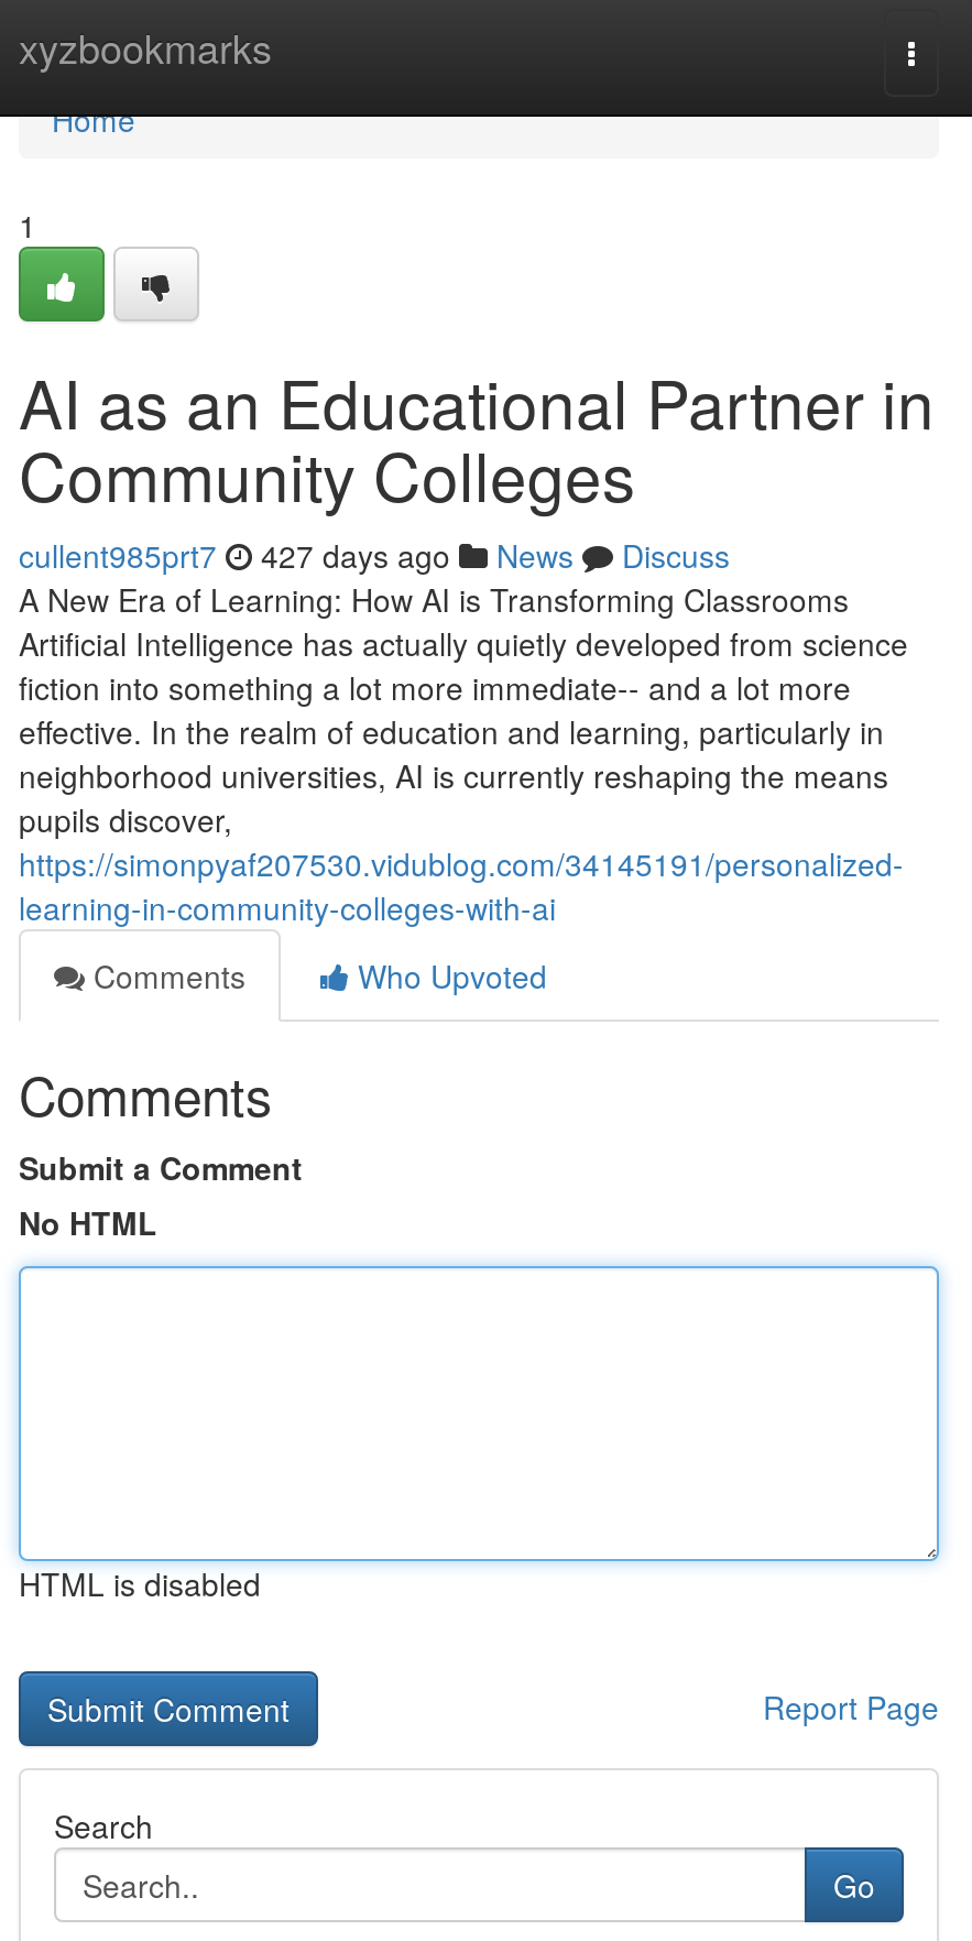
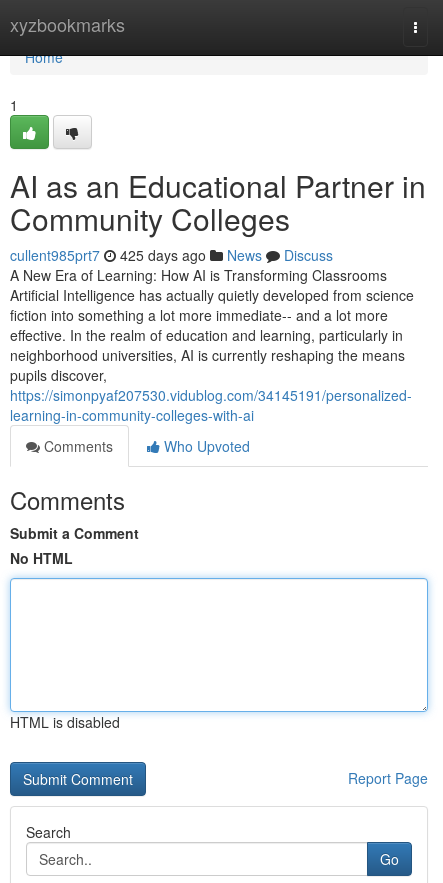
[19,533,730,577] cullent985prt7 427 days ago News Discuss -> [10,245,333,265] cullent985prt7 425 days ago News Discuss

